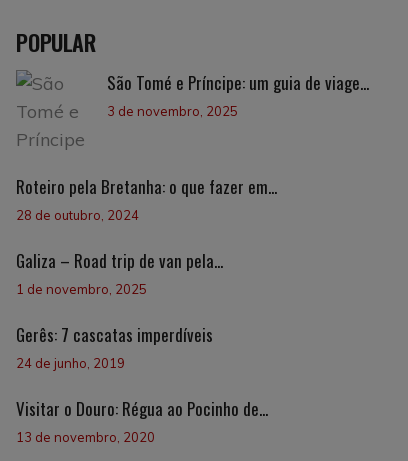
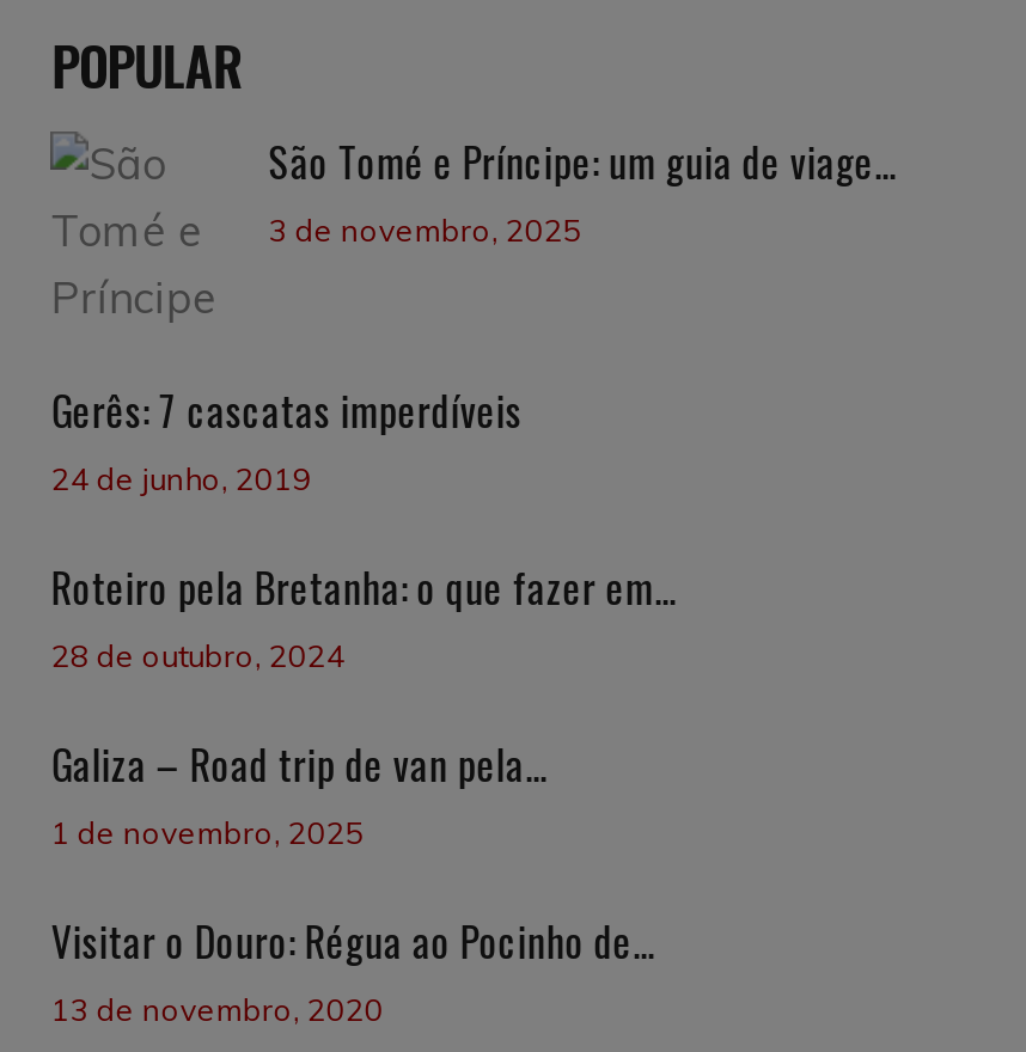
moved [16,174,277,297] -> [51,557,675,851]: Roteiro pela Bretanha: o que fazer em... | 28 de outubro, 2024 | Galiza – Road trip de van pela... | 1 de novembro, 2025
moved [16,322,213,371] -> [51,380,522,497]: Gerês: 7 cascatas imperdíveis | 24 de junho, 2019

